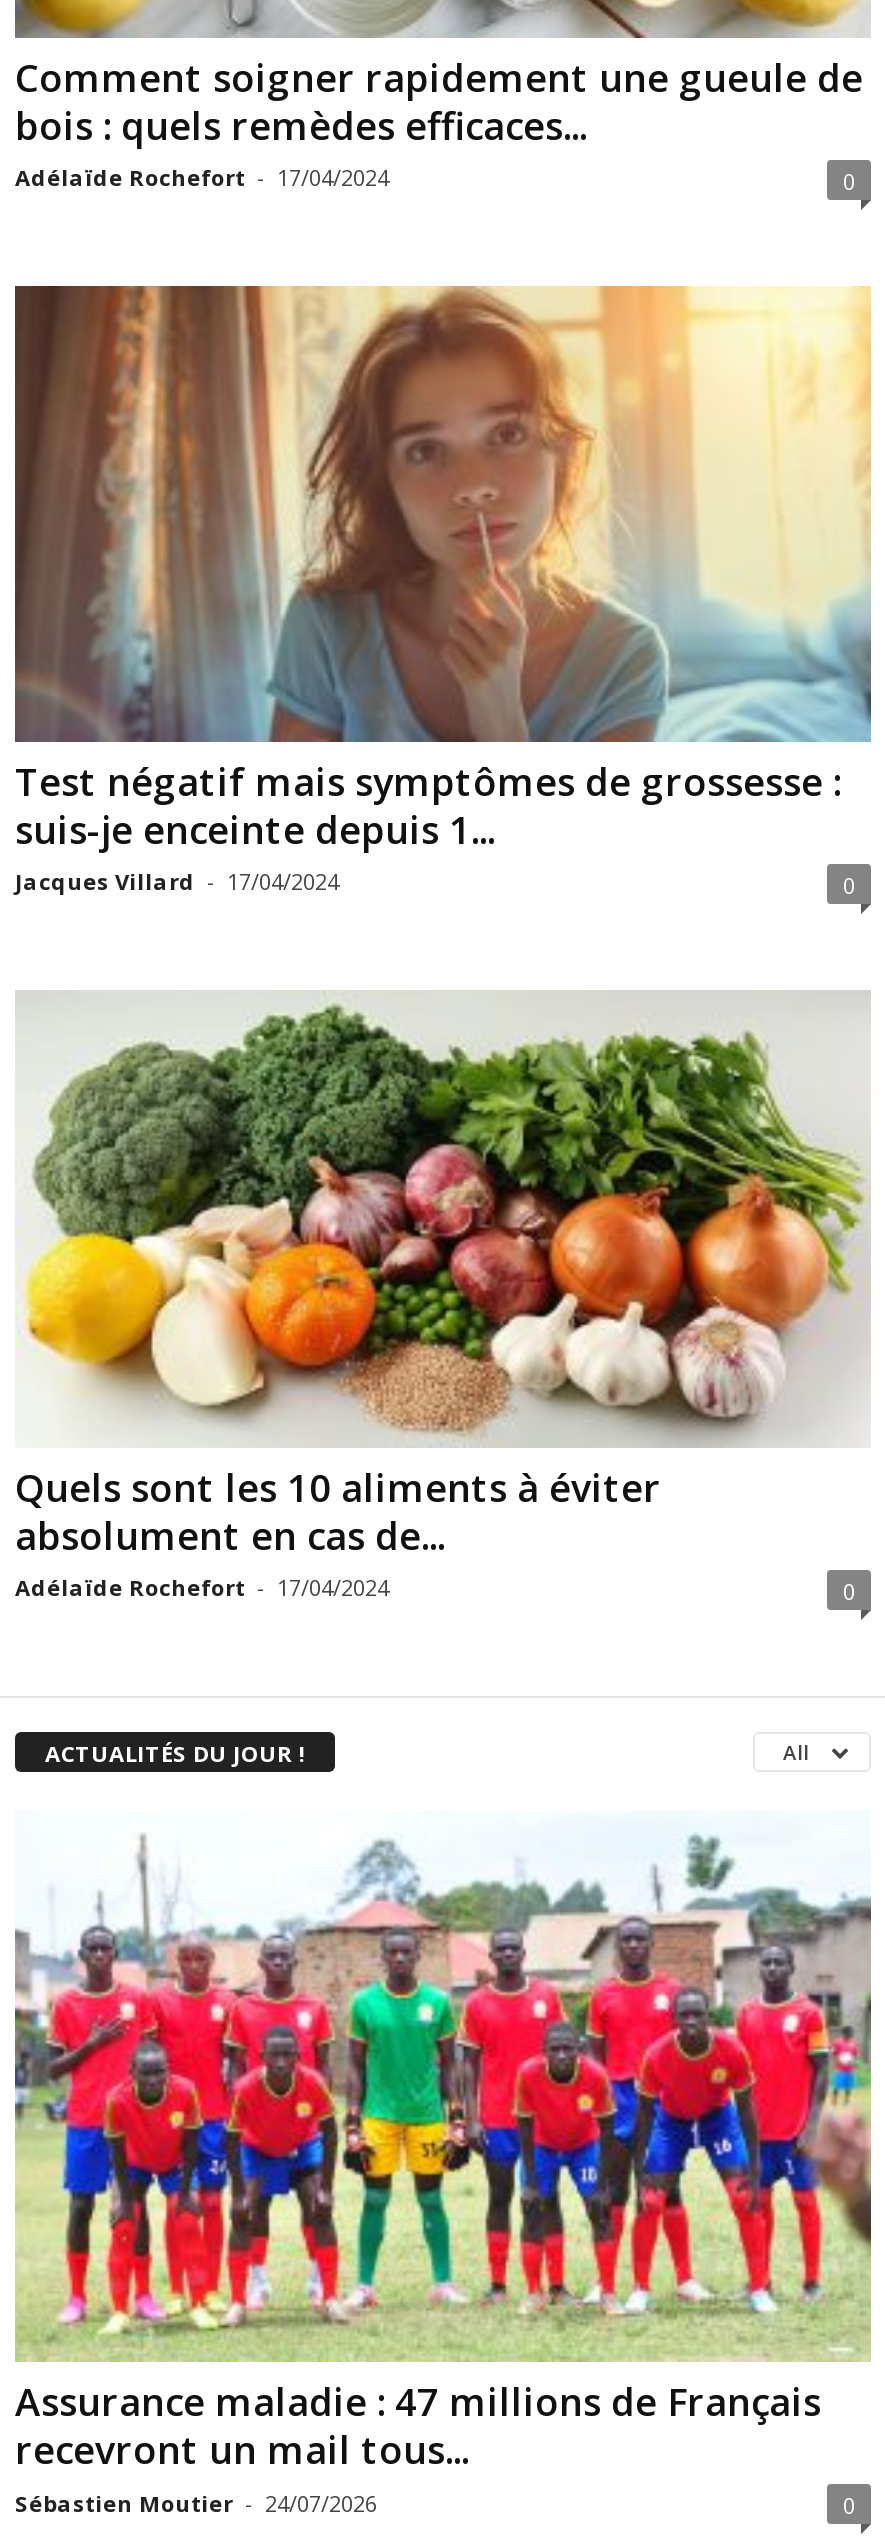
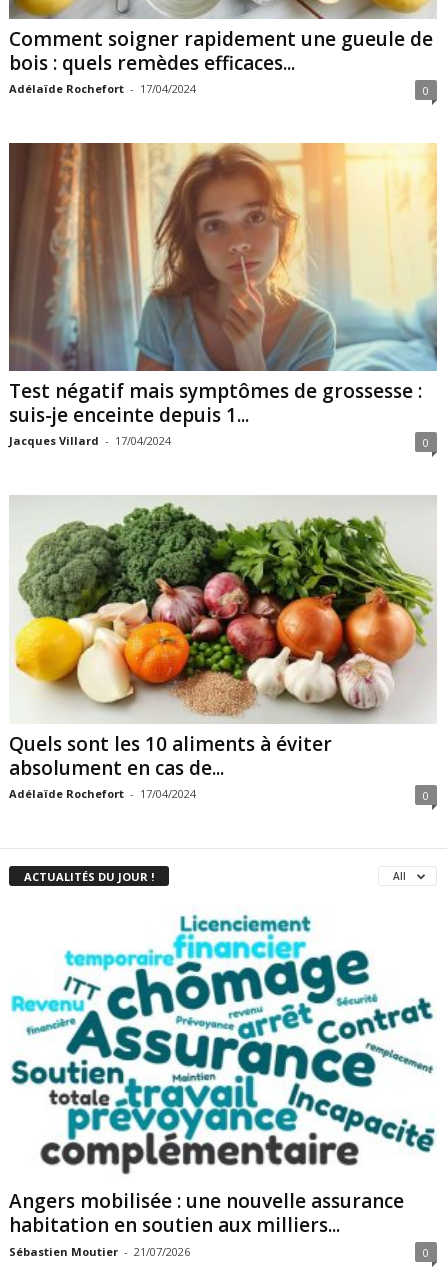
[13,1830,873,2519] [image] | Assurance maladie : 47 millions de Français | recevront un mail tous... | Sébastien Moutier - 24/07/2026 -> [9,914,437,1259] [image] | Angers mobilisée : une nouvelle assurance | habitation en soutien aux milliers... | Sébastien Moutier - 21/07/2026

